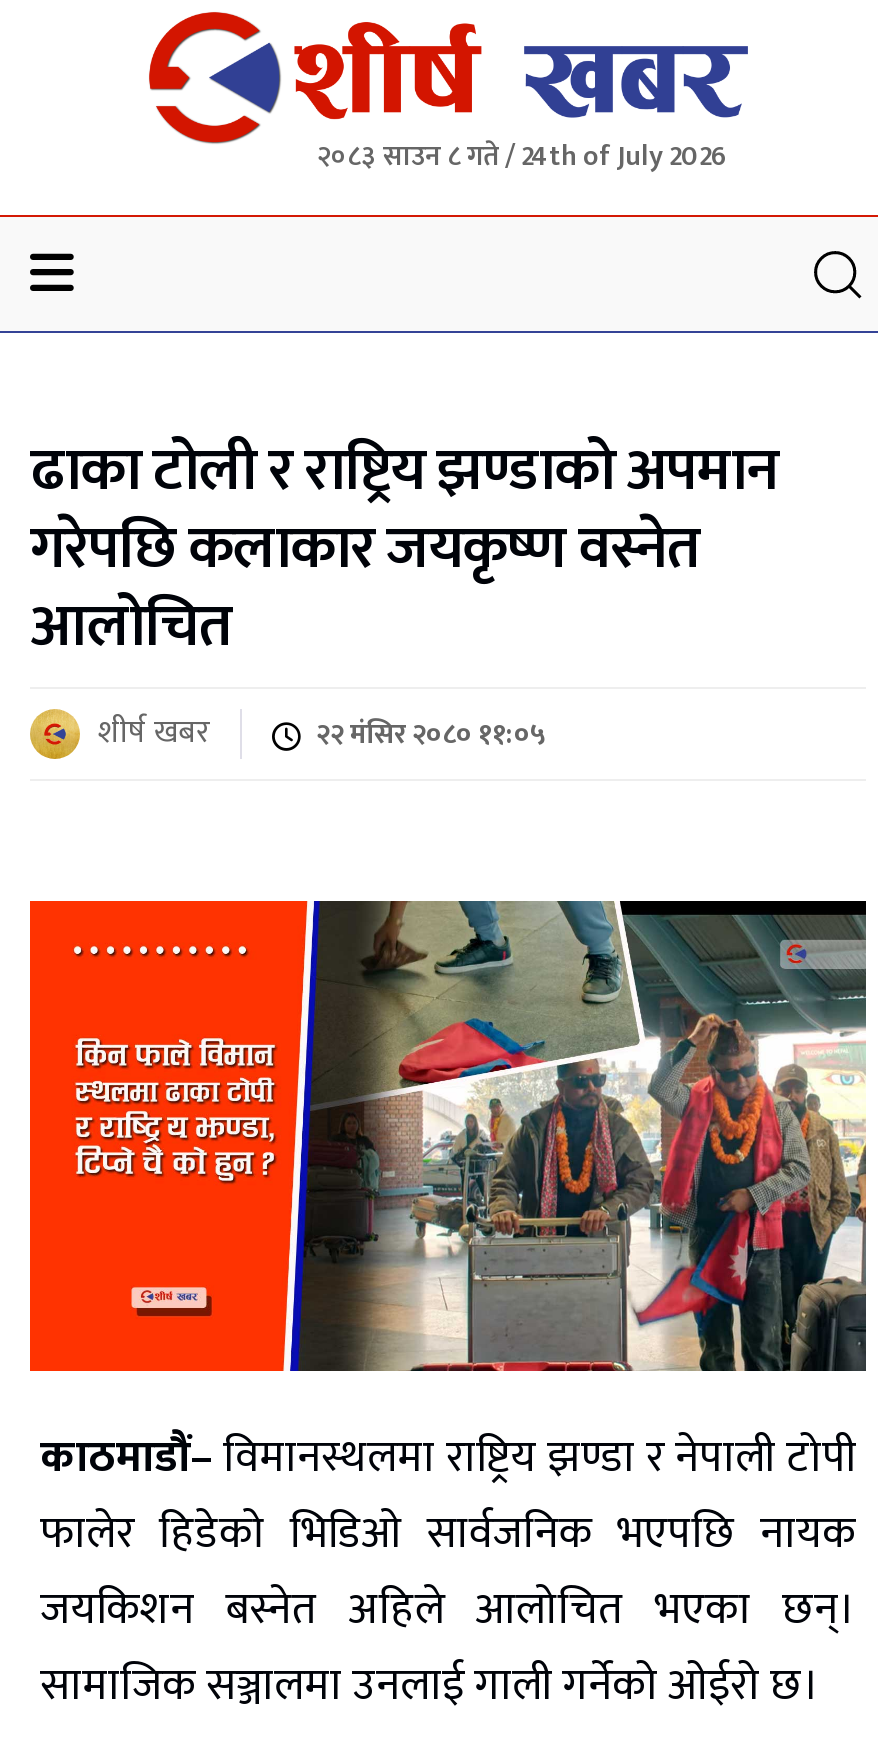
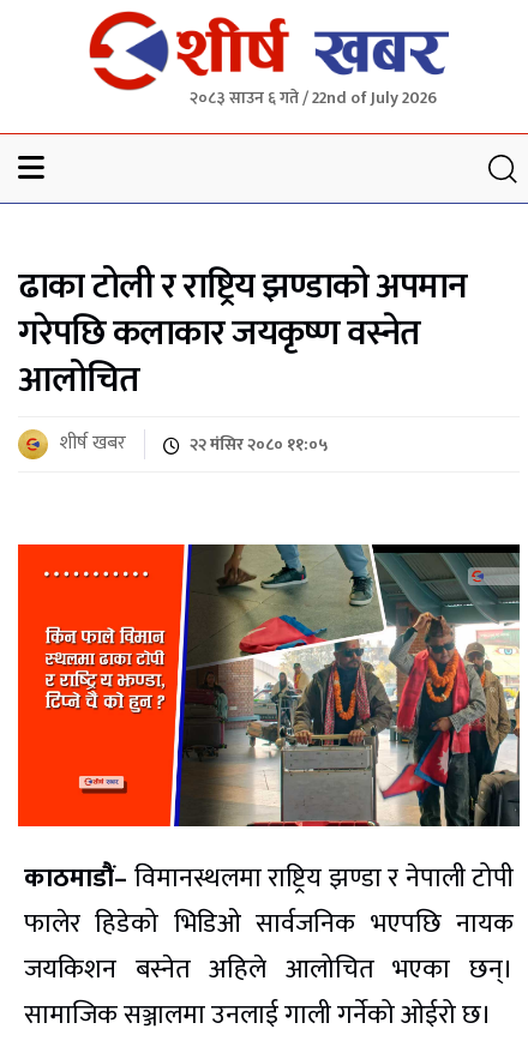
[317,133,727,179] २०८३ साउन ८ गते / 24th of July 2026 -> [190,84,437,112] २०८३ साउन ६ गते / 22nd of July 2026

